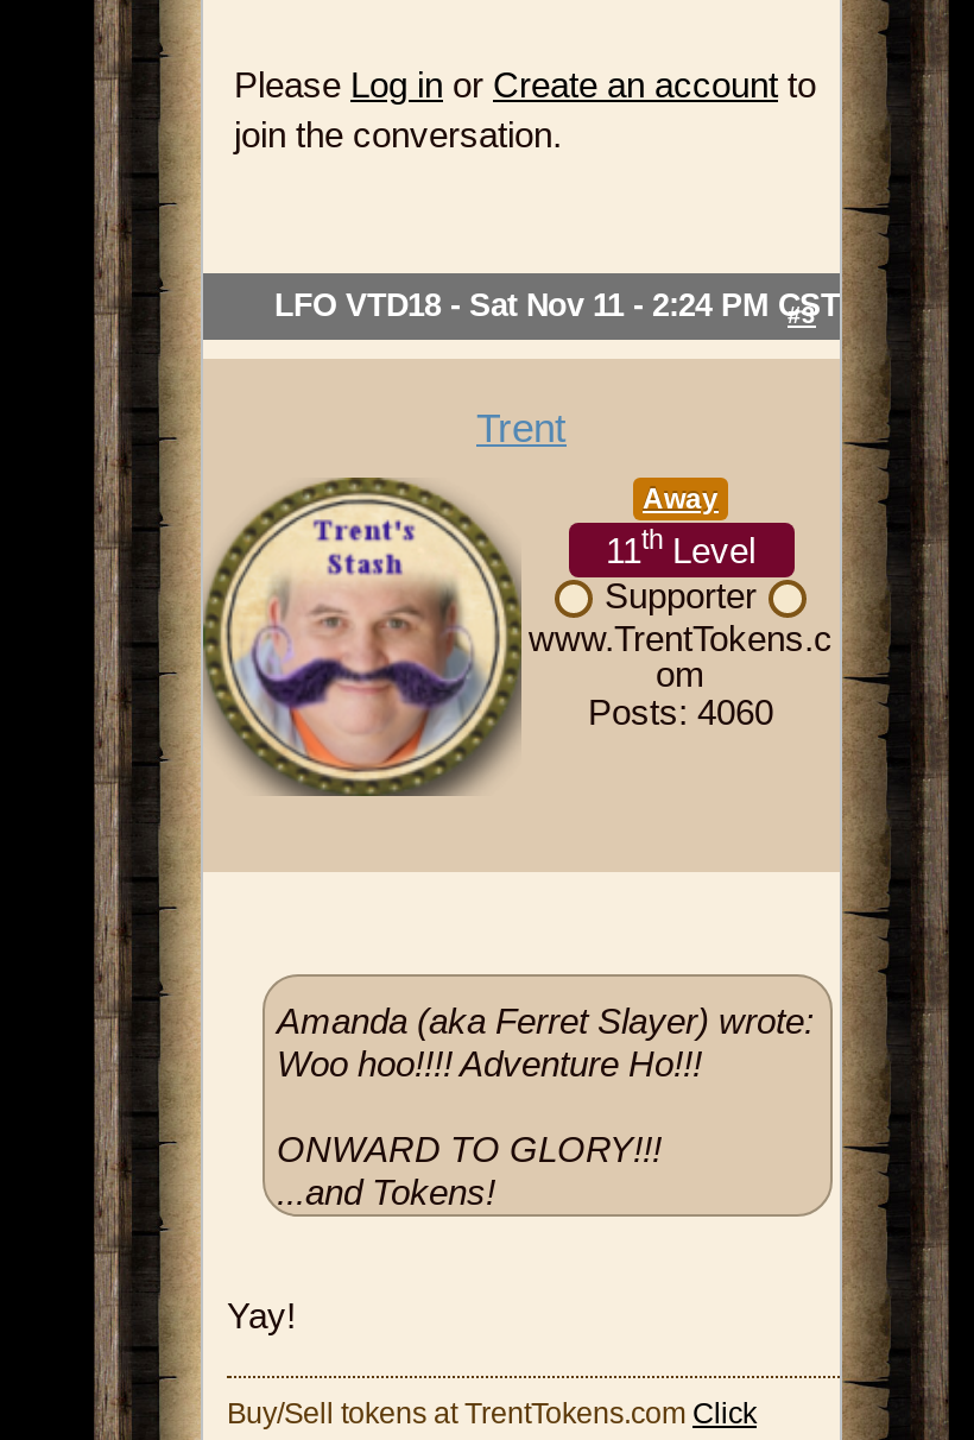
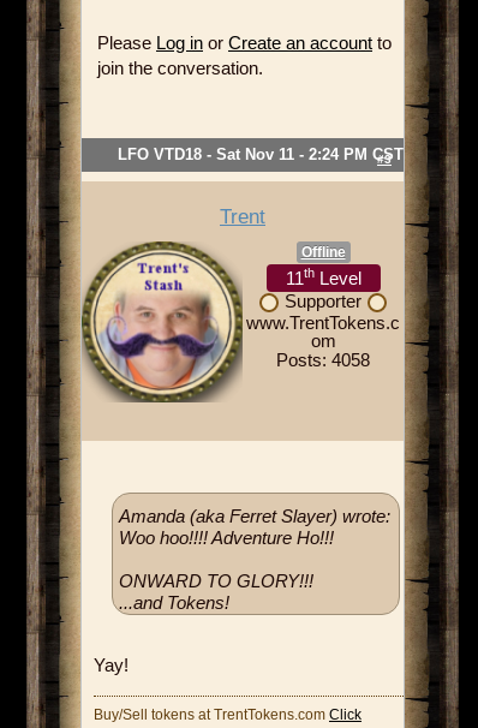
[643,481,719,514] Away -> [301,243,345,260] Offline
[588,691,773,731] Posts: 4060 -> [276,349,370,370] Posts: 4058

